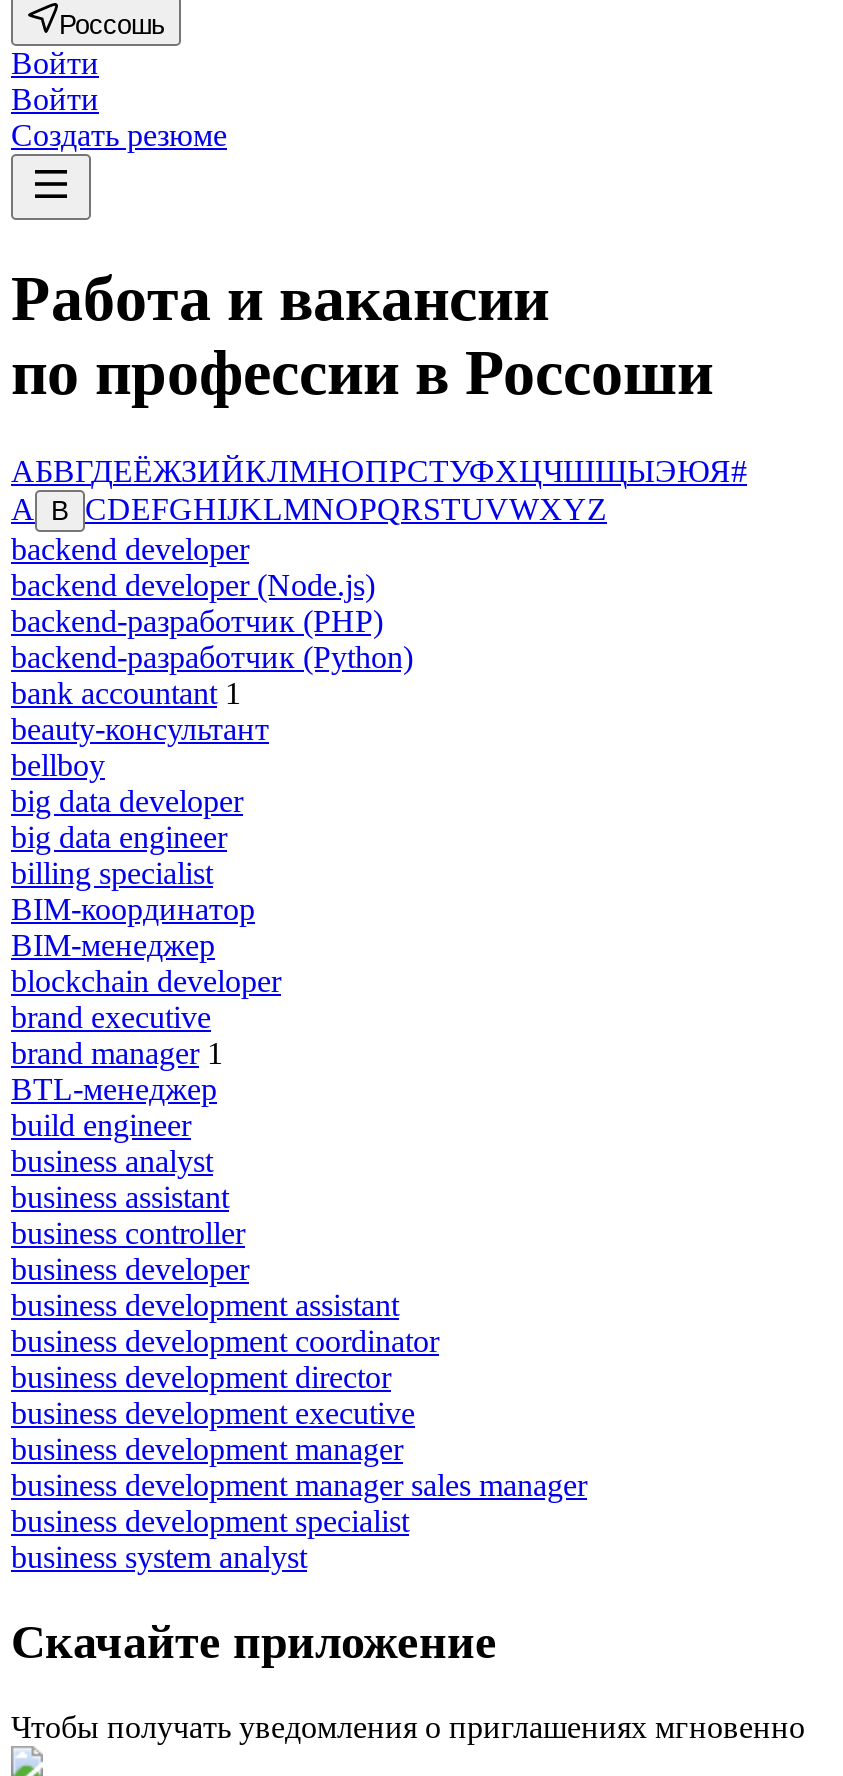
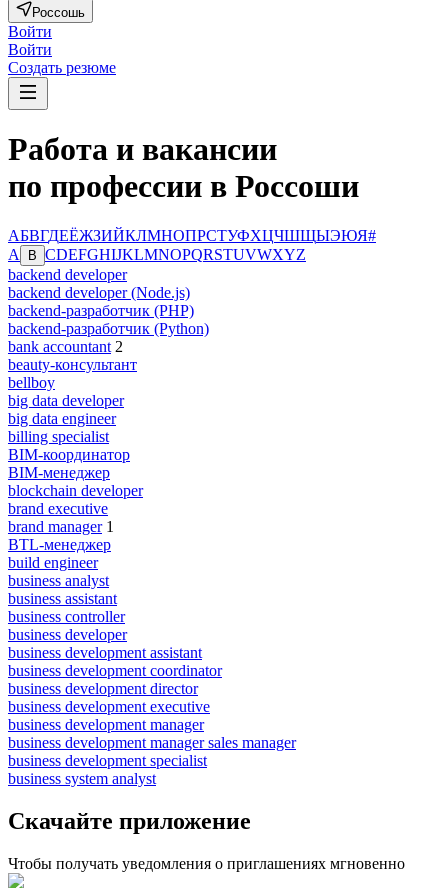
[11,676,241,710] bank accountant 1 -> [8,338,123,355] bank accountant 2

